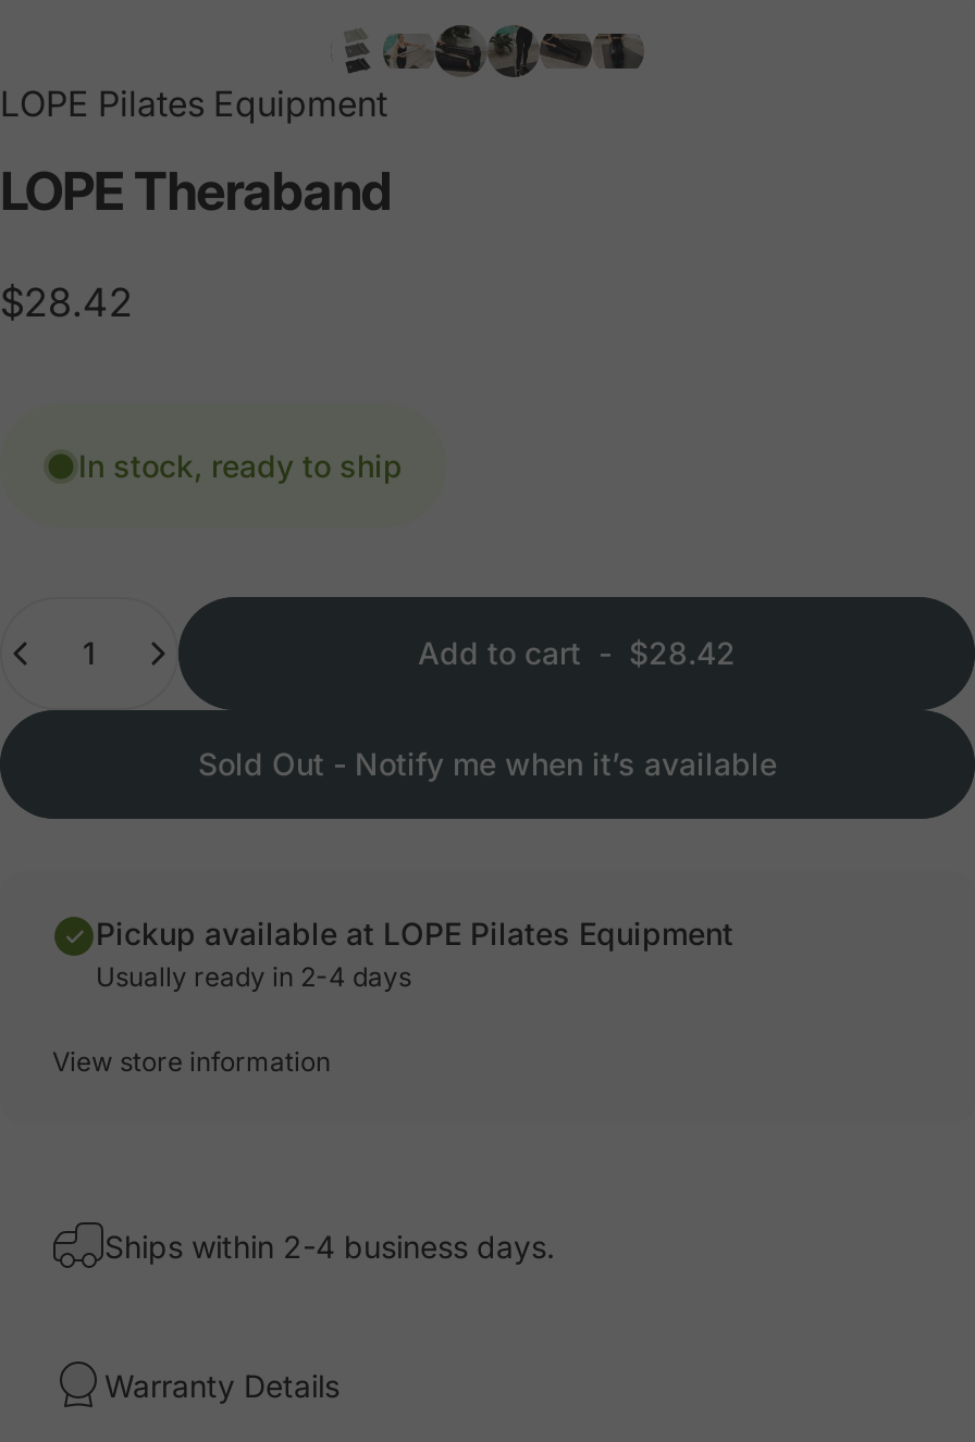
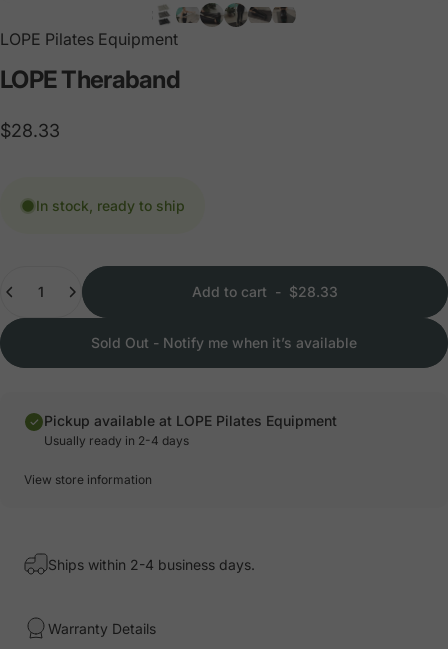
[0,280,133,326] $28.42 -> [0,120,60,141] $28.33
[418,635,736,672] Add to cart - $28.42 -> [192,283,338,300] Add to cart - $28.33

